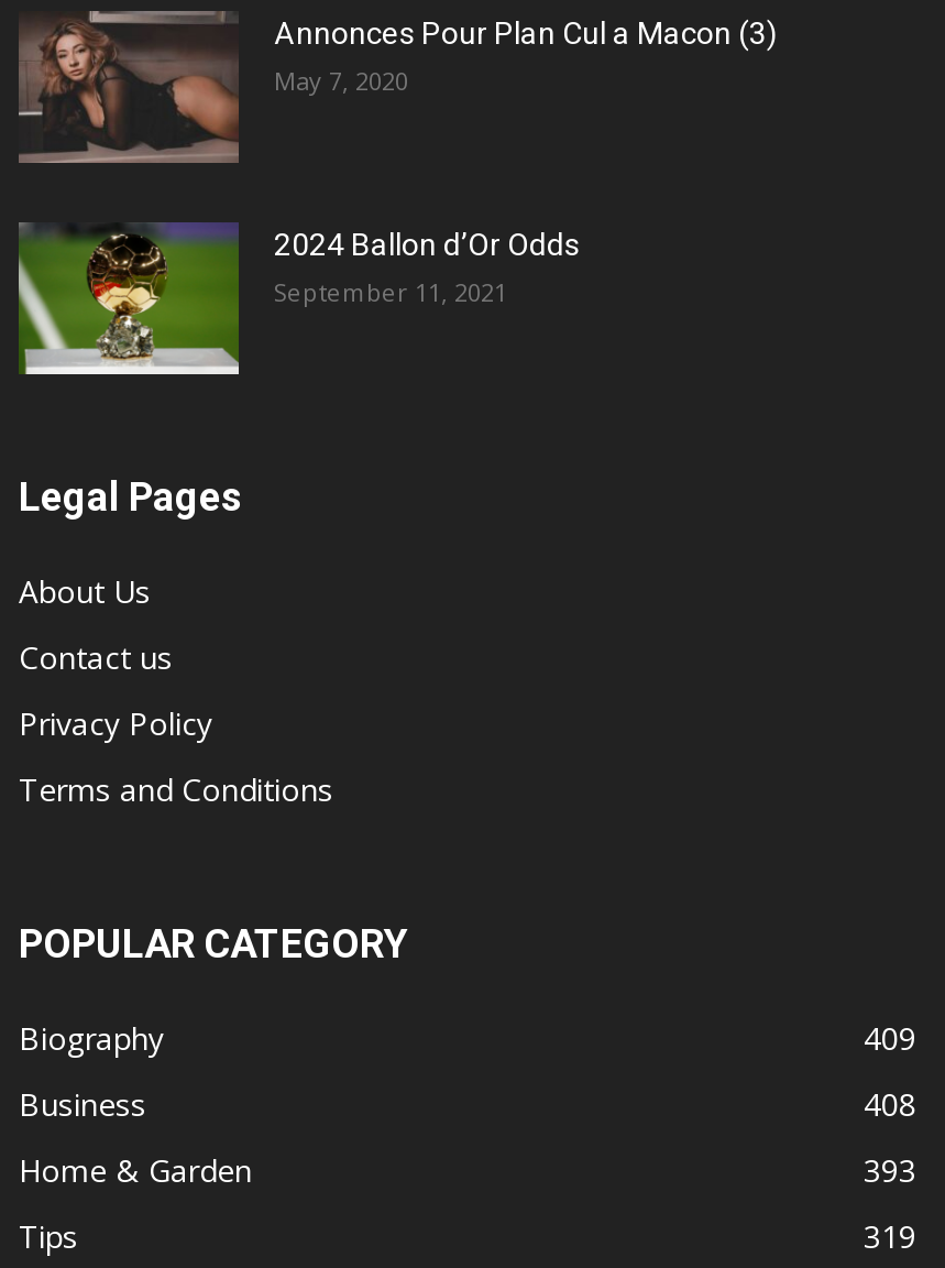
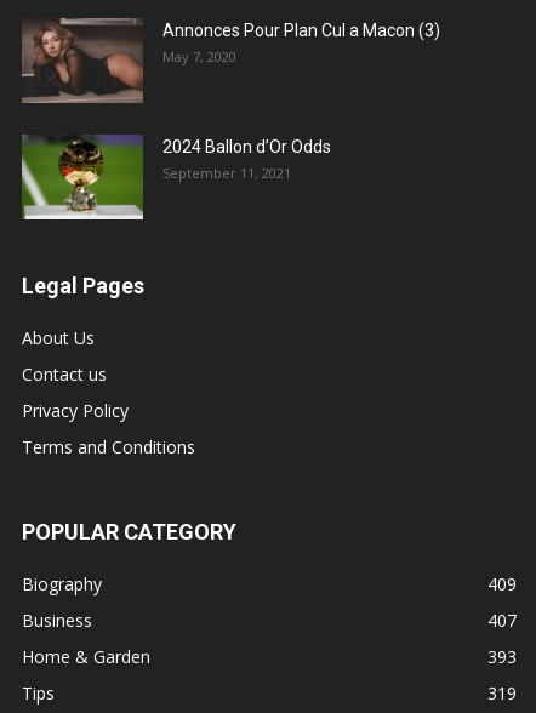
[864,1083,916,1125] 408 -> [487,609,517,632] 407

